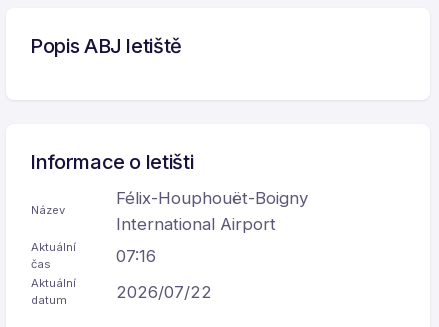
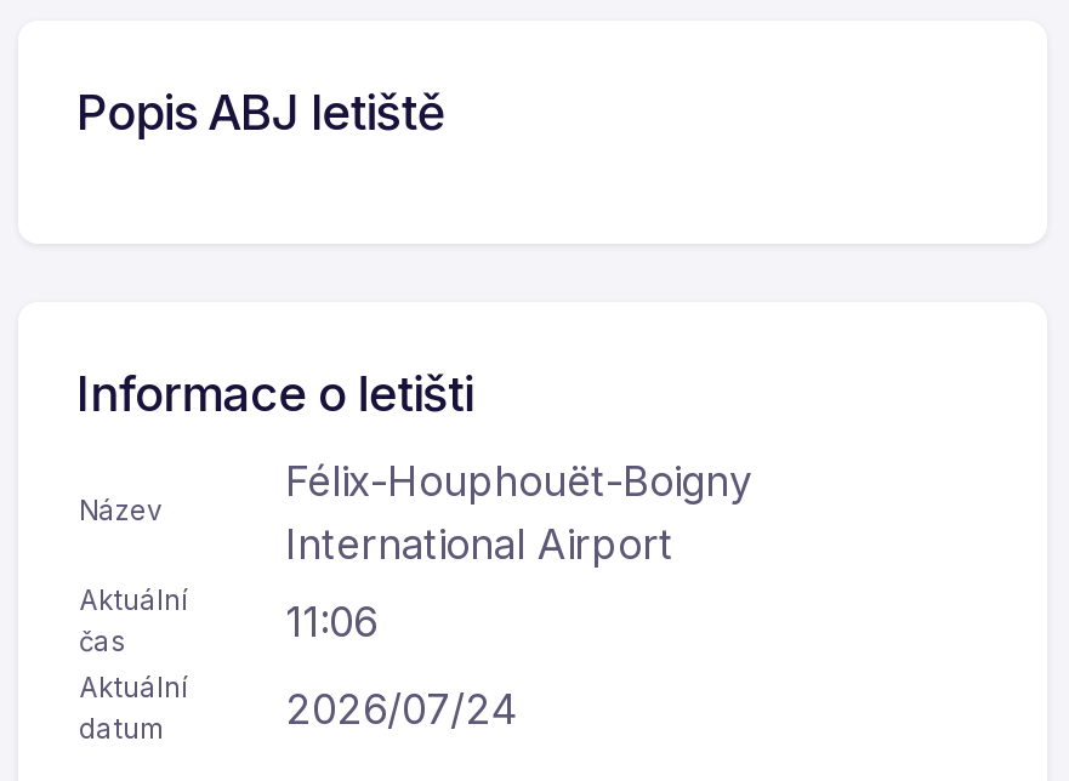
[116,246,156,266] 07:16 -> [285,598,377,647] 11:06
[116,282,212,302] 2026/07/22 -> [285,685,518,734] 2026/07/24

